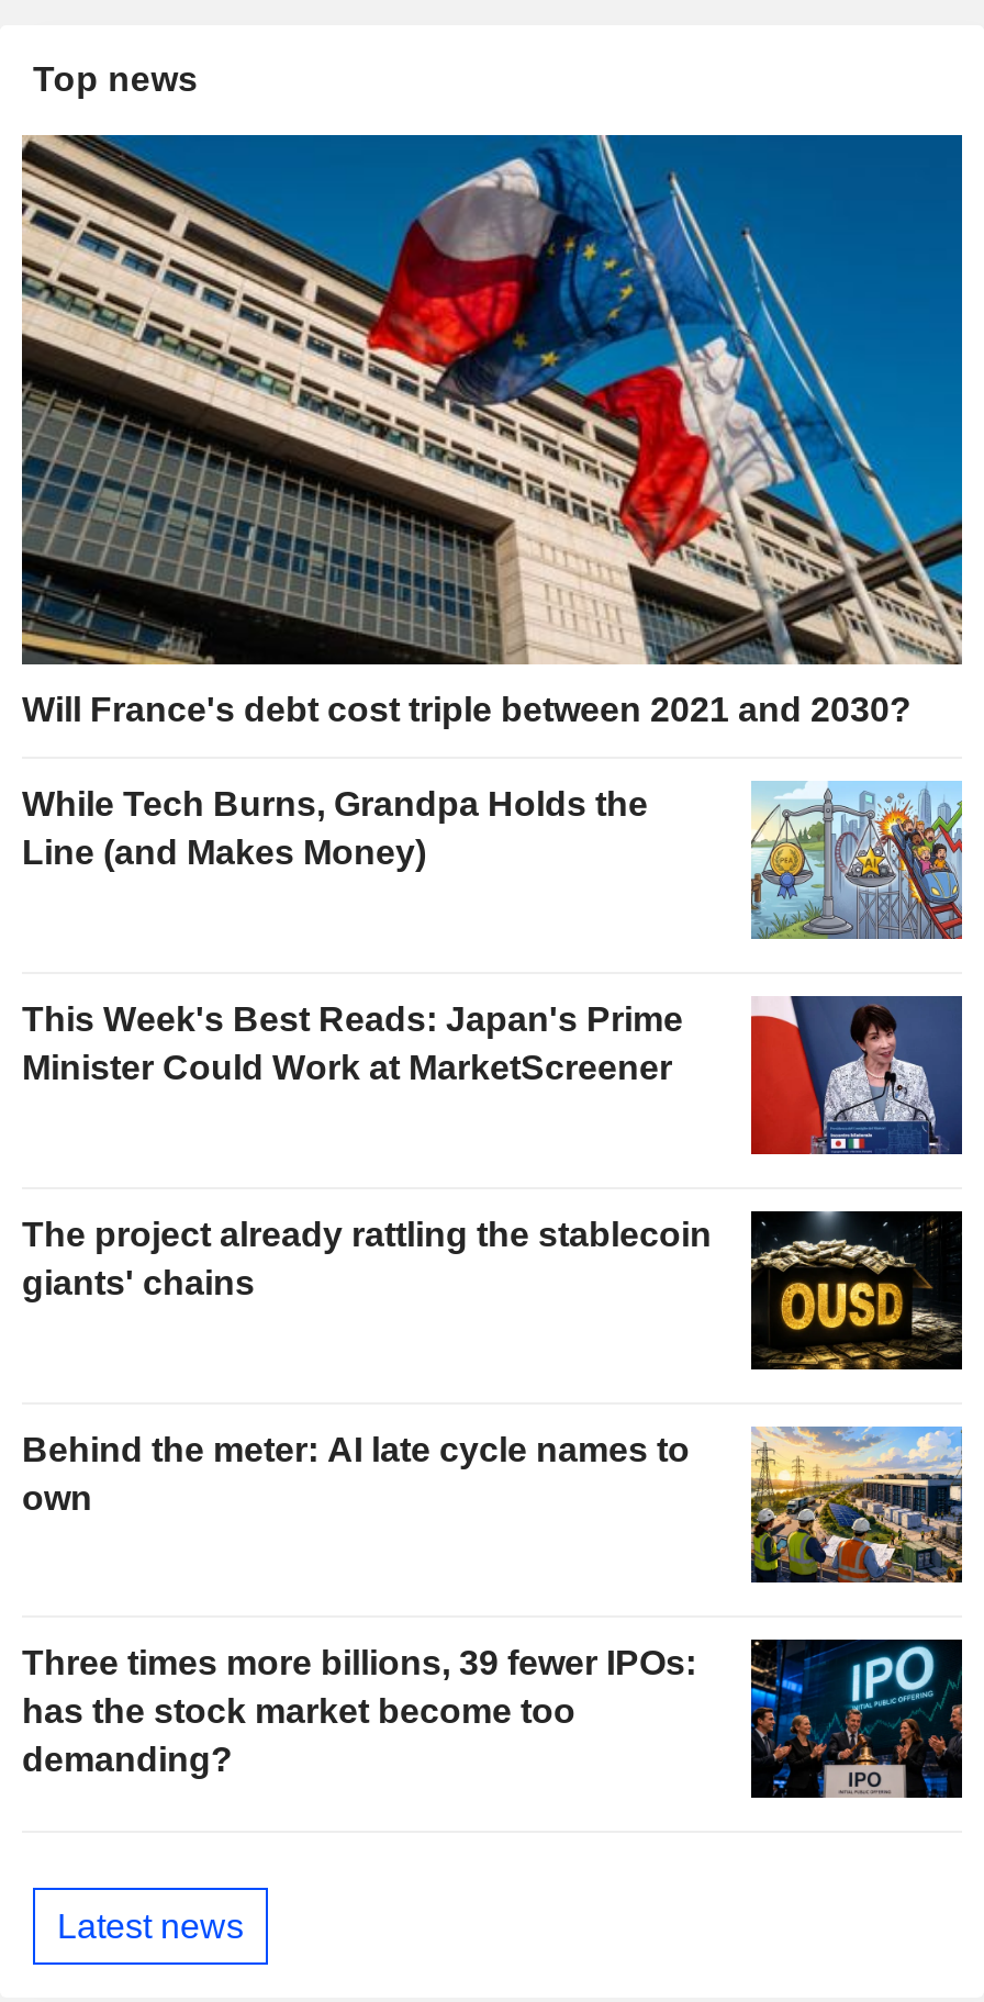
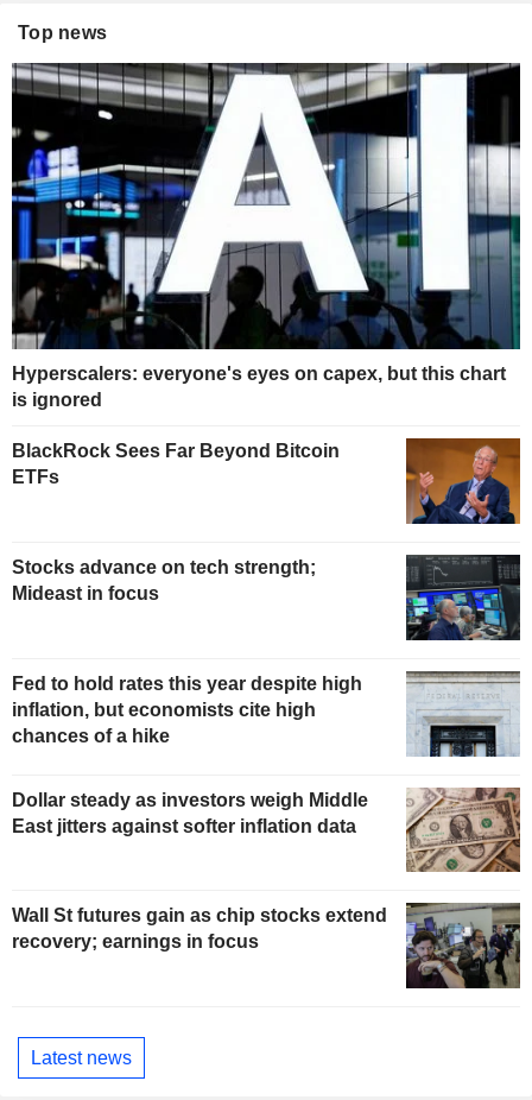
[20,133,964,729] [image] | Will France's debt cost triple between 2021 and 2030? -> [11,62,521,410] [image] | Hyperscalers: everyone's eyes on capex, but this chart | is ignored
[22,786,648,871] While Tech Burns, Grandpa Holds the | Line (and Makes Money) -> [12,441,340,487] BlackRock Sees Far Beyond Bitcoin | ETFs
[751,781,964,941] [image] -> [405,437,521,525] [image]
[22,1000,683,1086] This Week's Best Reads: Japan's Prime | Minister Could Work at MarketScreener -> [12,557,316,603] Stocks advance on tech strength; | Mideast in focus
[749,996,962,1156] [image] -> [405,554,520,641] [image]
[22,1209,964,1372] [image] | The project already rattling the stablecoin | giants' chains -> [12,670,520,758] [image] | Fed to hold rates this year despite high | inflation, but economists cite high | chances of a hike
[22,1424,964,1585] [image] | Behind the meter: AI late cycle names to | own -> [12,786,521,873] [image] | Dollar steady as investors weigh Middle | East jitters against softer inflation data
[22,1637,964,1800] [image] | Three times more billions, 39 fewer IPOs: | has the stock market become too | demanding? -> [12,902,521,990] [image] | Wall St futures gain as chip stocks extend | recovery; earnings in focus

